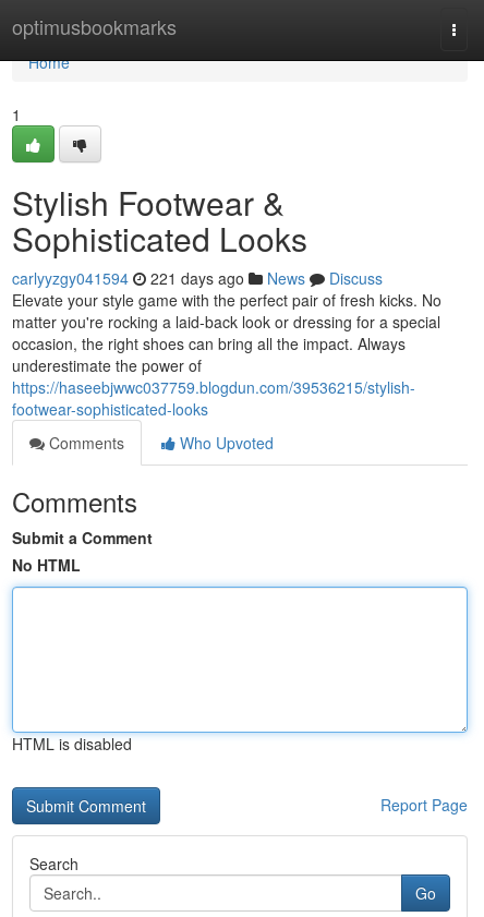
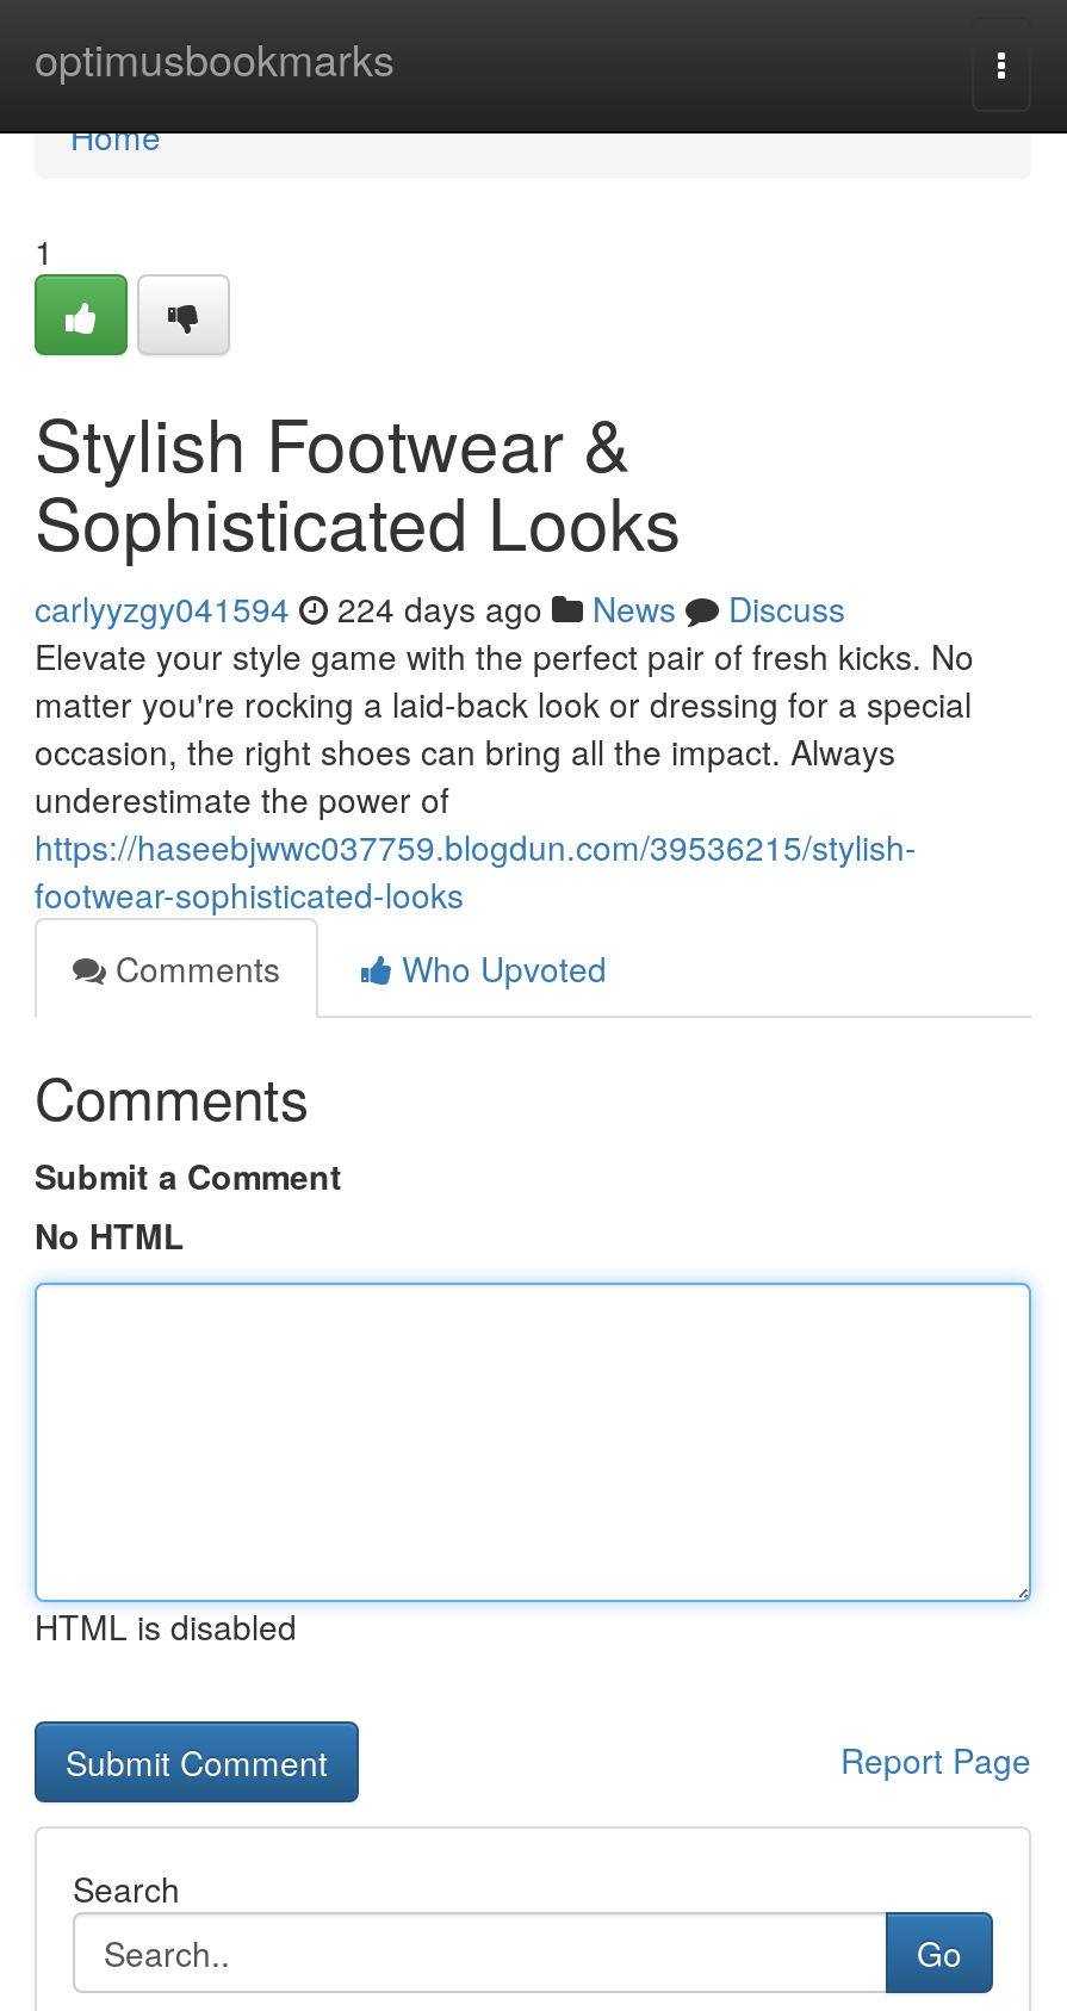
[12,267,383,289] carlyyzgy041594 221 days ago News Discuss -> [35,584,845,632] carlyyzgy041594 224 days ago News Discuss

